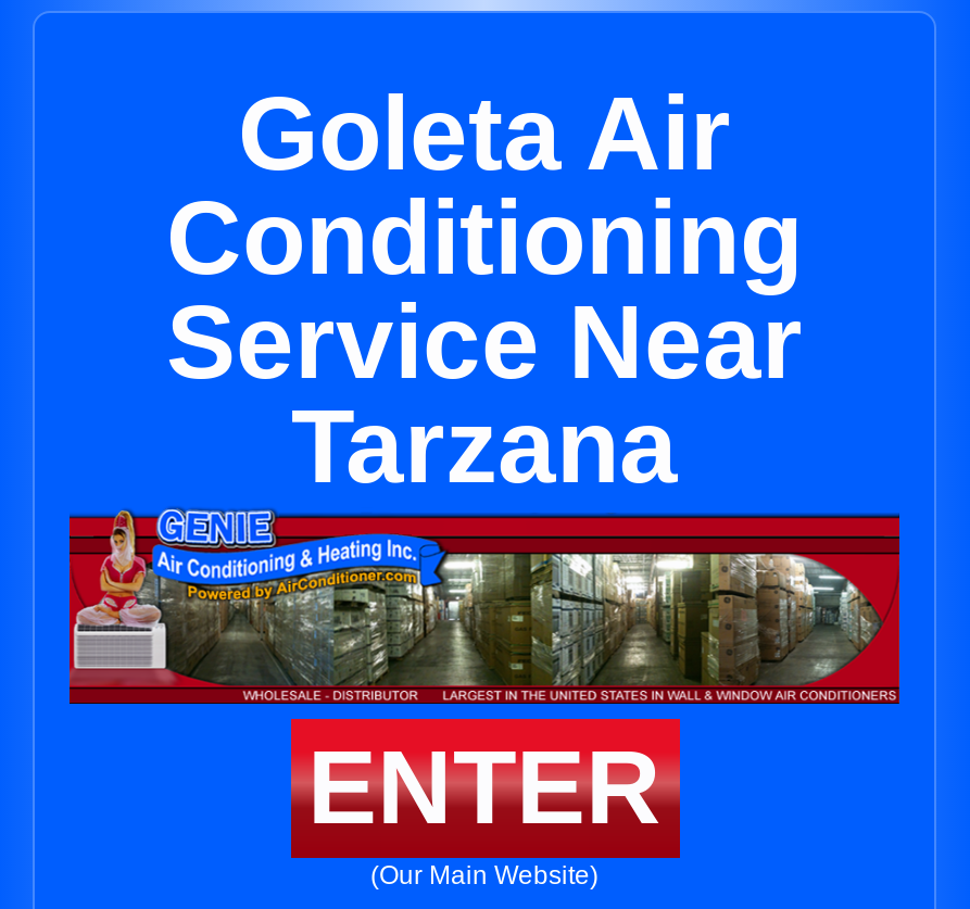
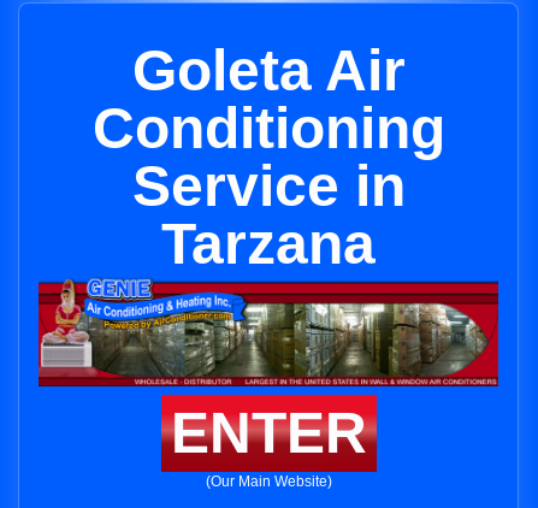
[166,285,803,400] Service Near -> [132,154,405,218] Service in

